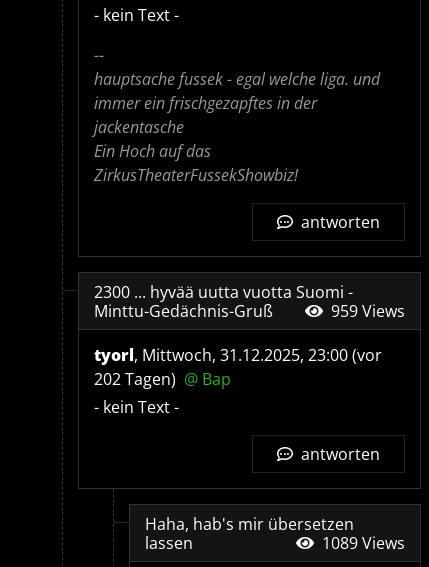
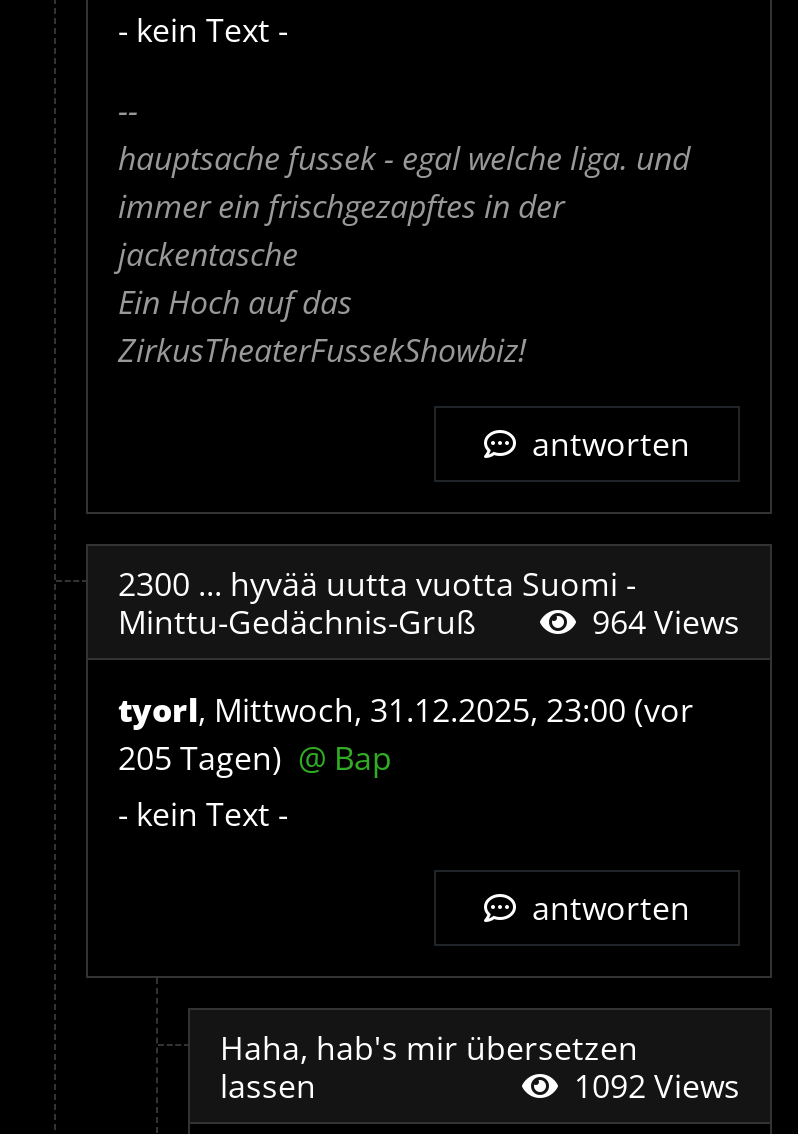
[327,300,405,322] 959 Views -> [584,600,740,644] 964 Views
[94,368,231,390] 202 Tagen) @ Bap -> [118,736,392,780] 205 Tagen) @ Bap
[318,532,405,554] 1089 Views -> [566,1064,740,1108] 1092 Views

